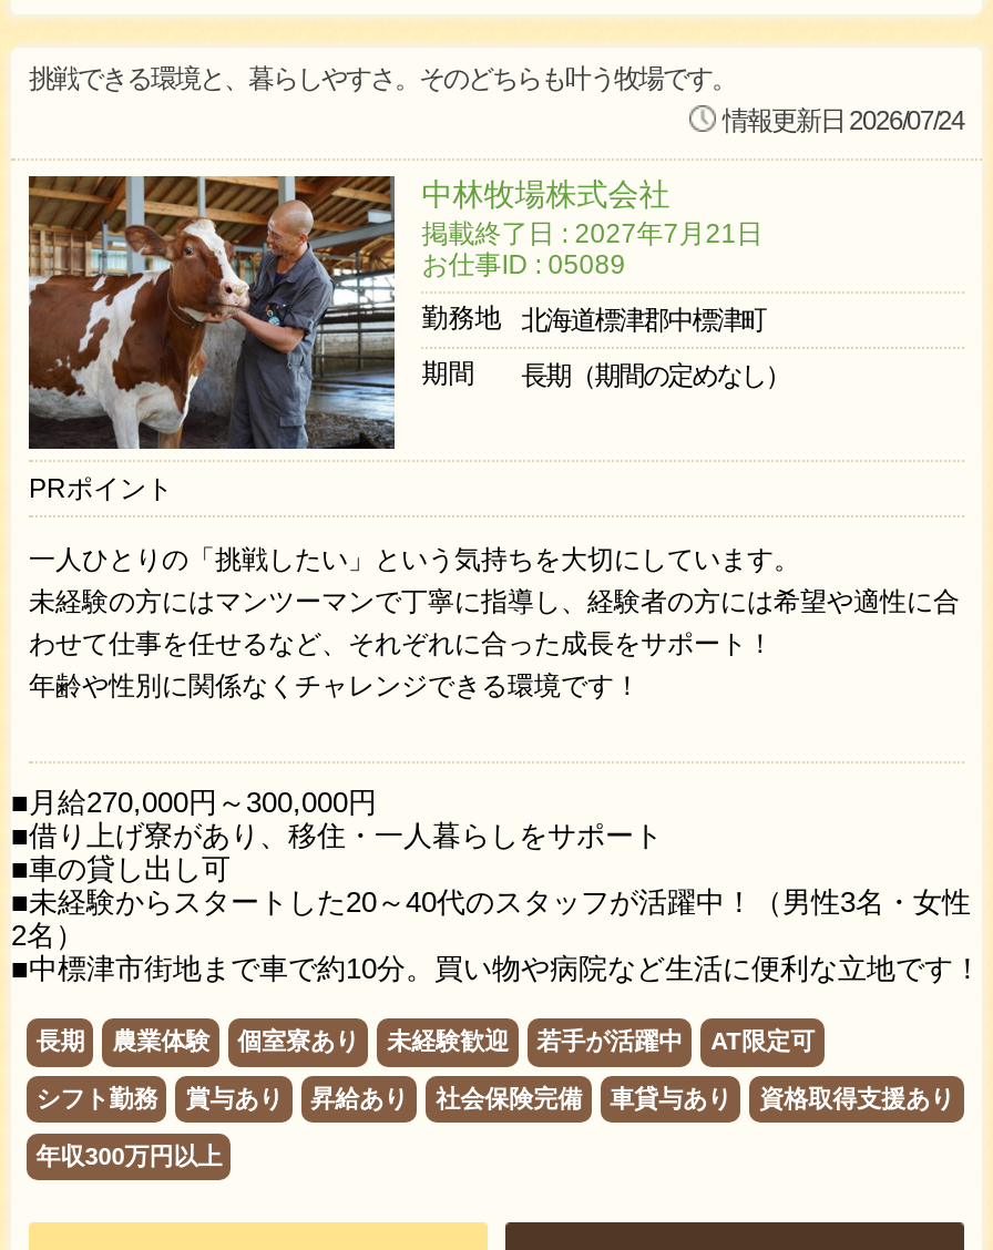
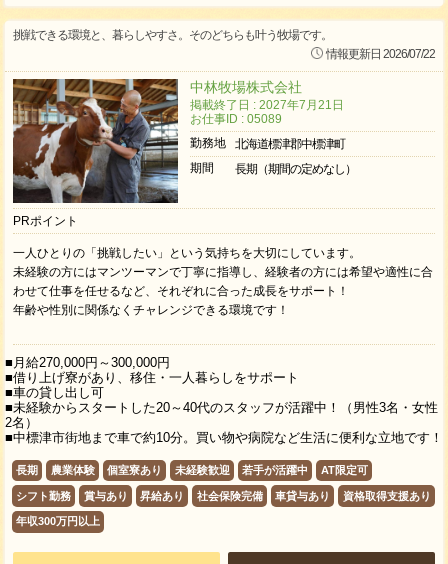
[723,104,964,135] 情報更新日 2026/07/24 -> [326,47,435,61] 情報更新日 2026/07/22

